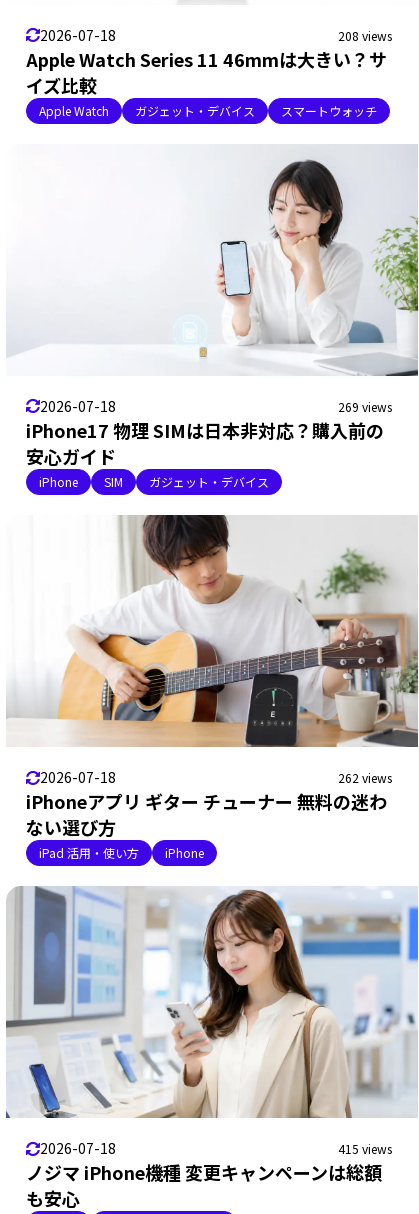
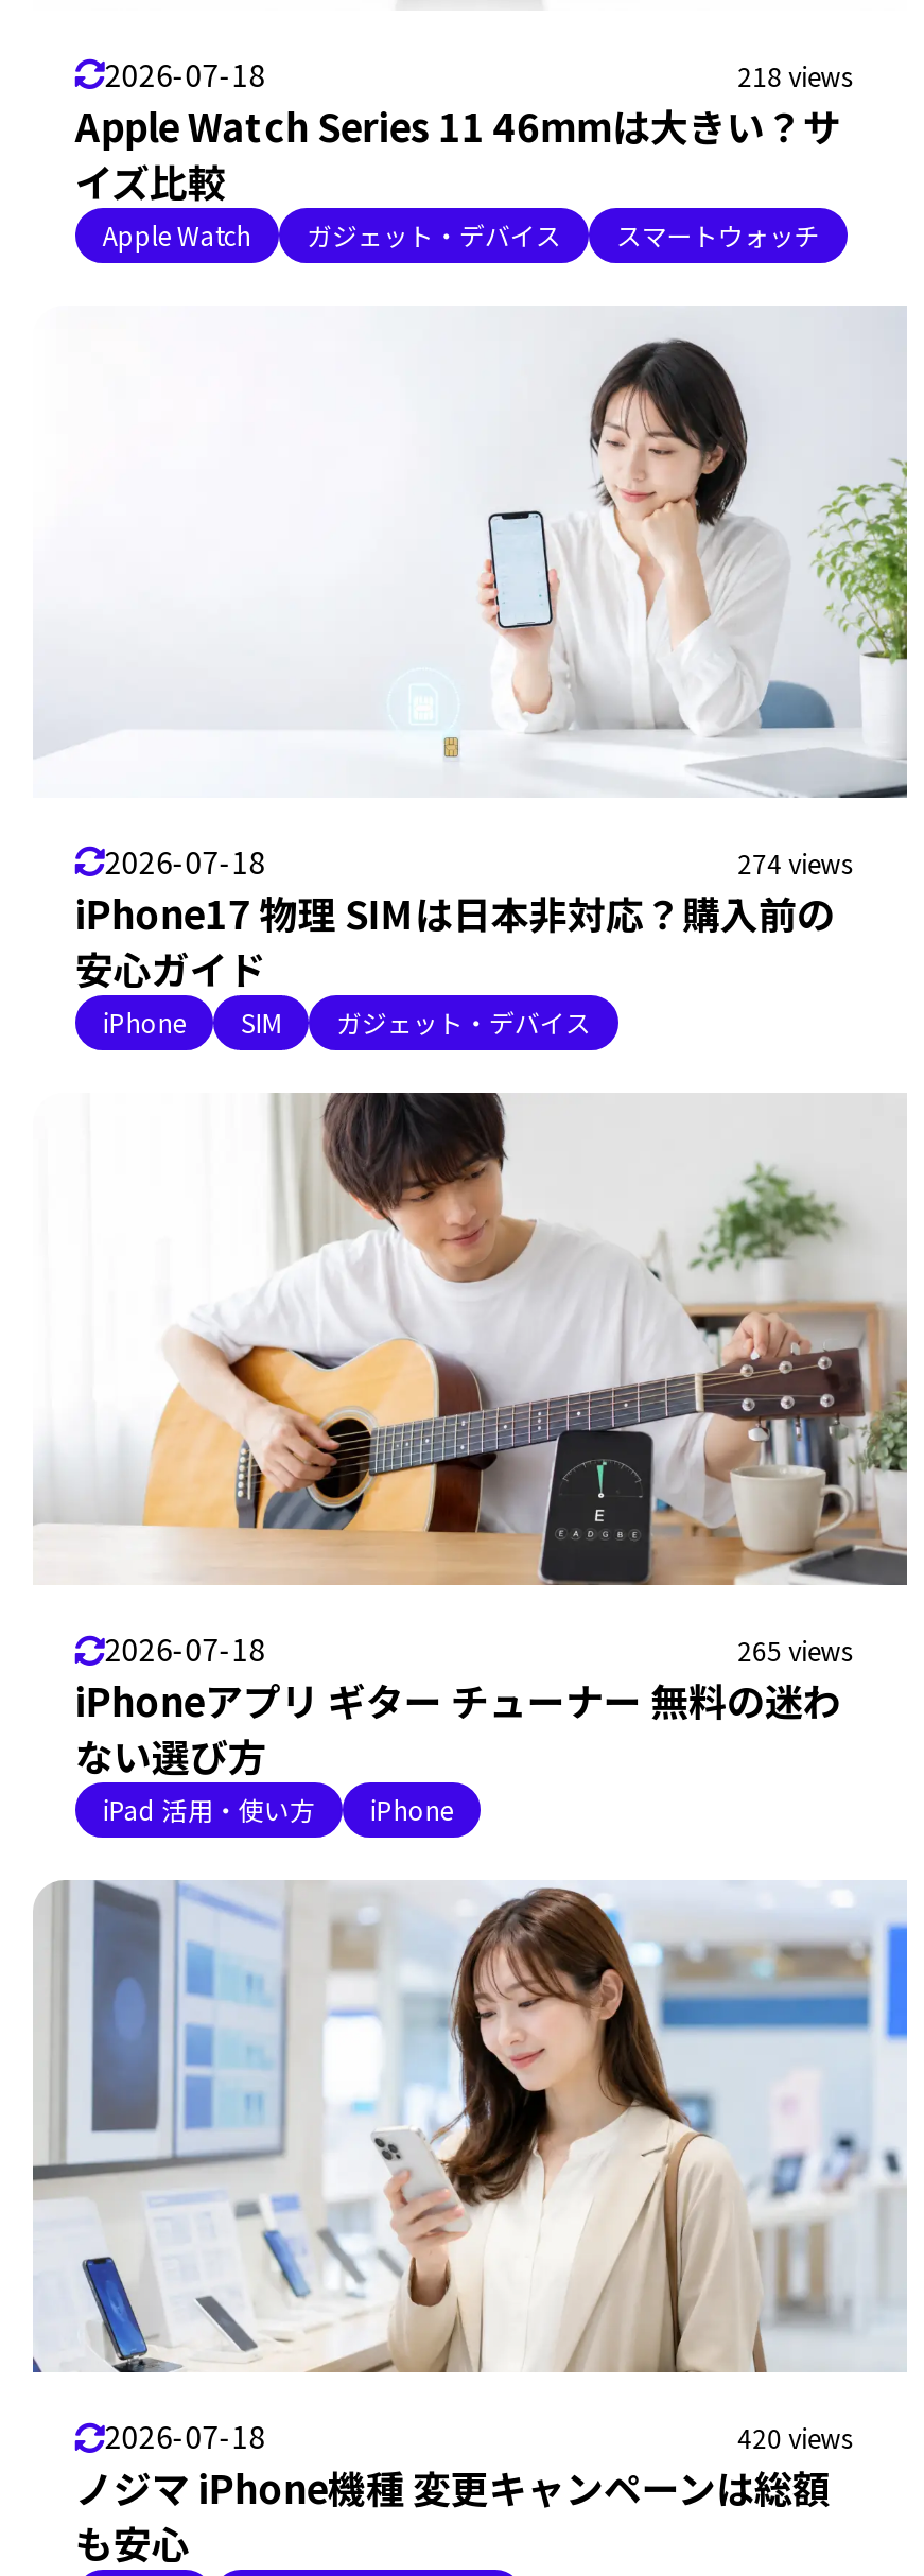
[338,27,392,44] 208 views -> [738,56,852,93] 218 views
[338,398,392,415] 269 views -> [738,844,852,880] 274 views
[338,769,392,786] 262 views -> [738,1632,852,1668] 265 views
[338,1140,392,1157] 415 views -> [738,2419,852,2455] 420 views

